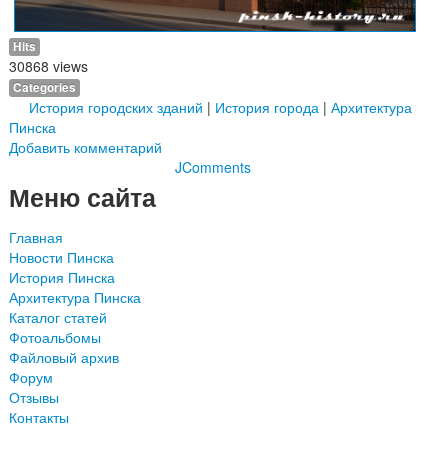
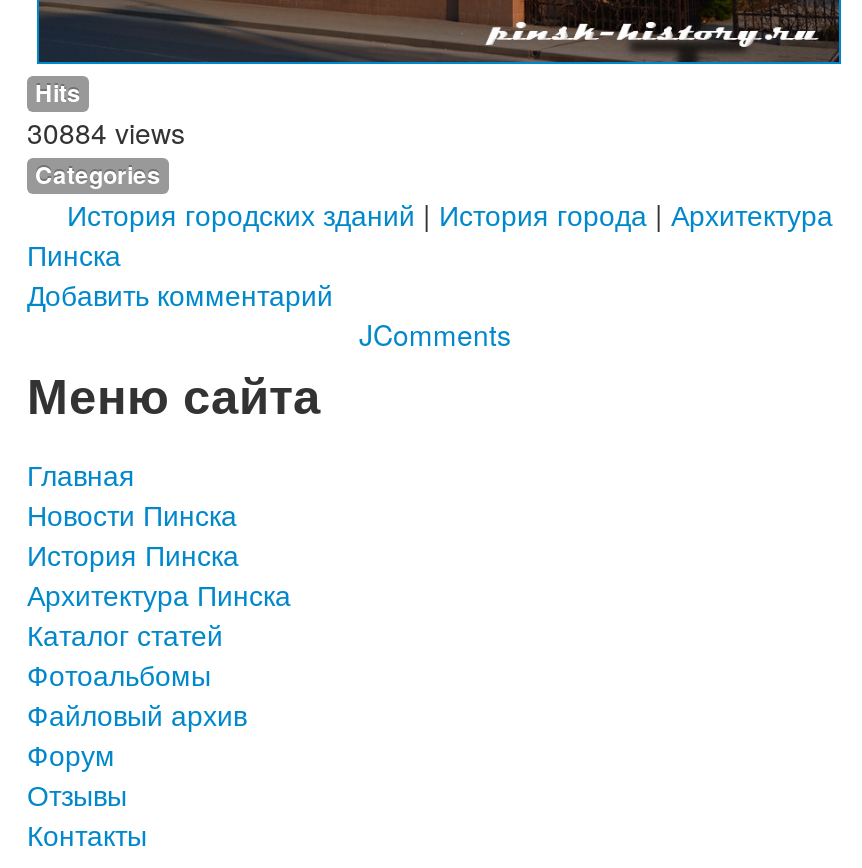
[9,56,88,76] 30868 views -> [27,113,185,153] 30884 views

